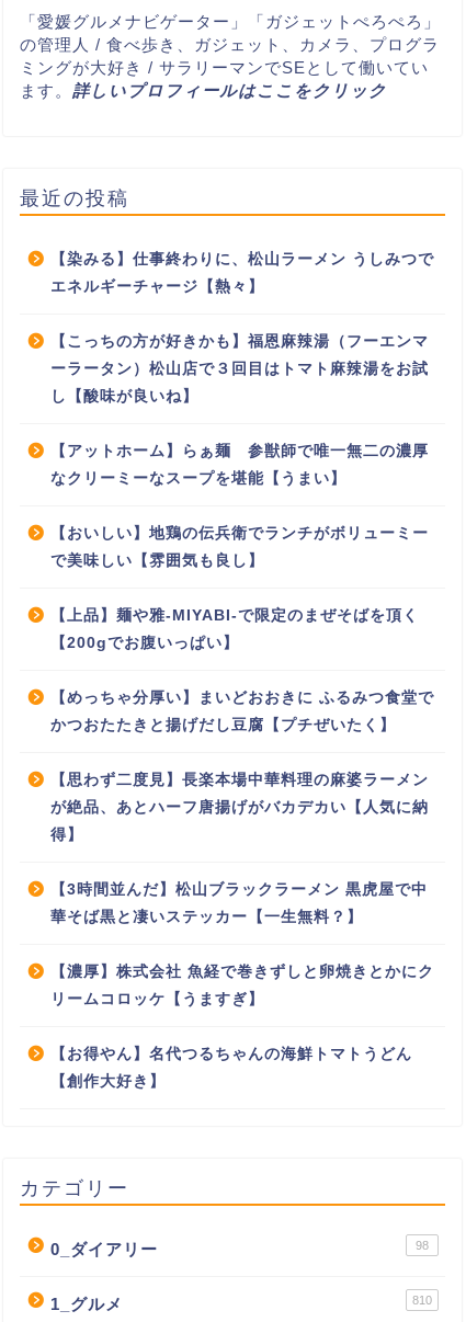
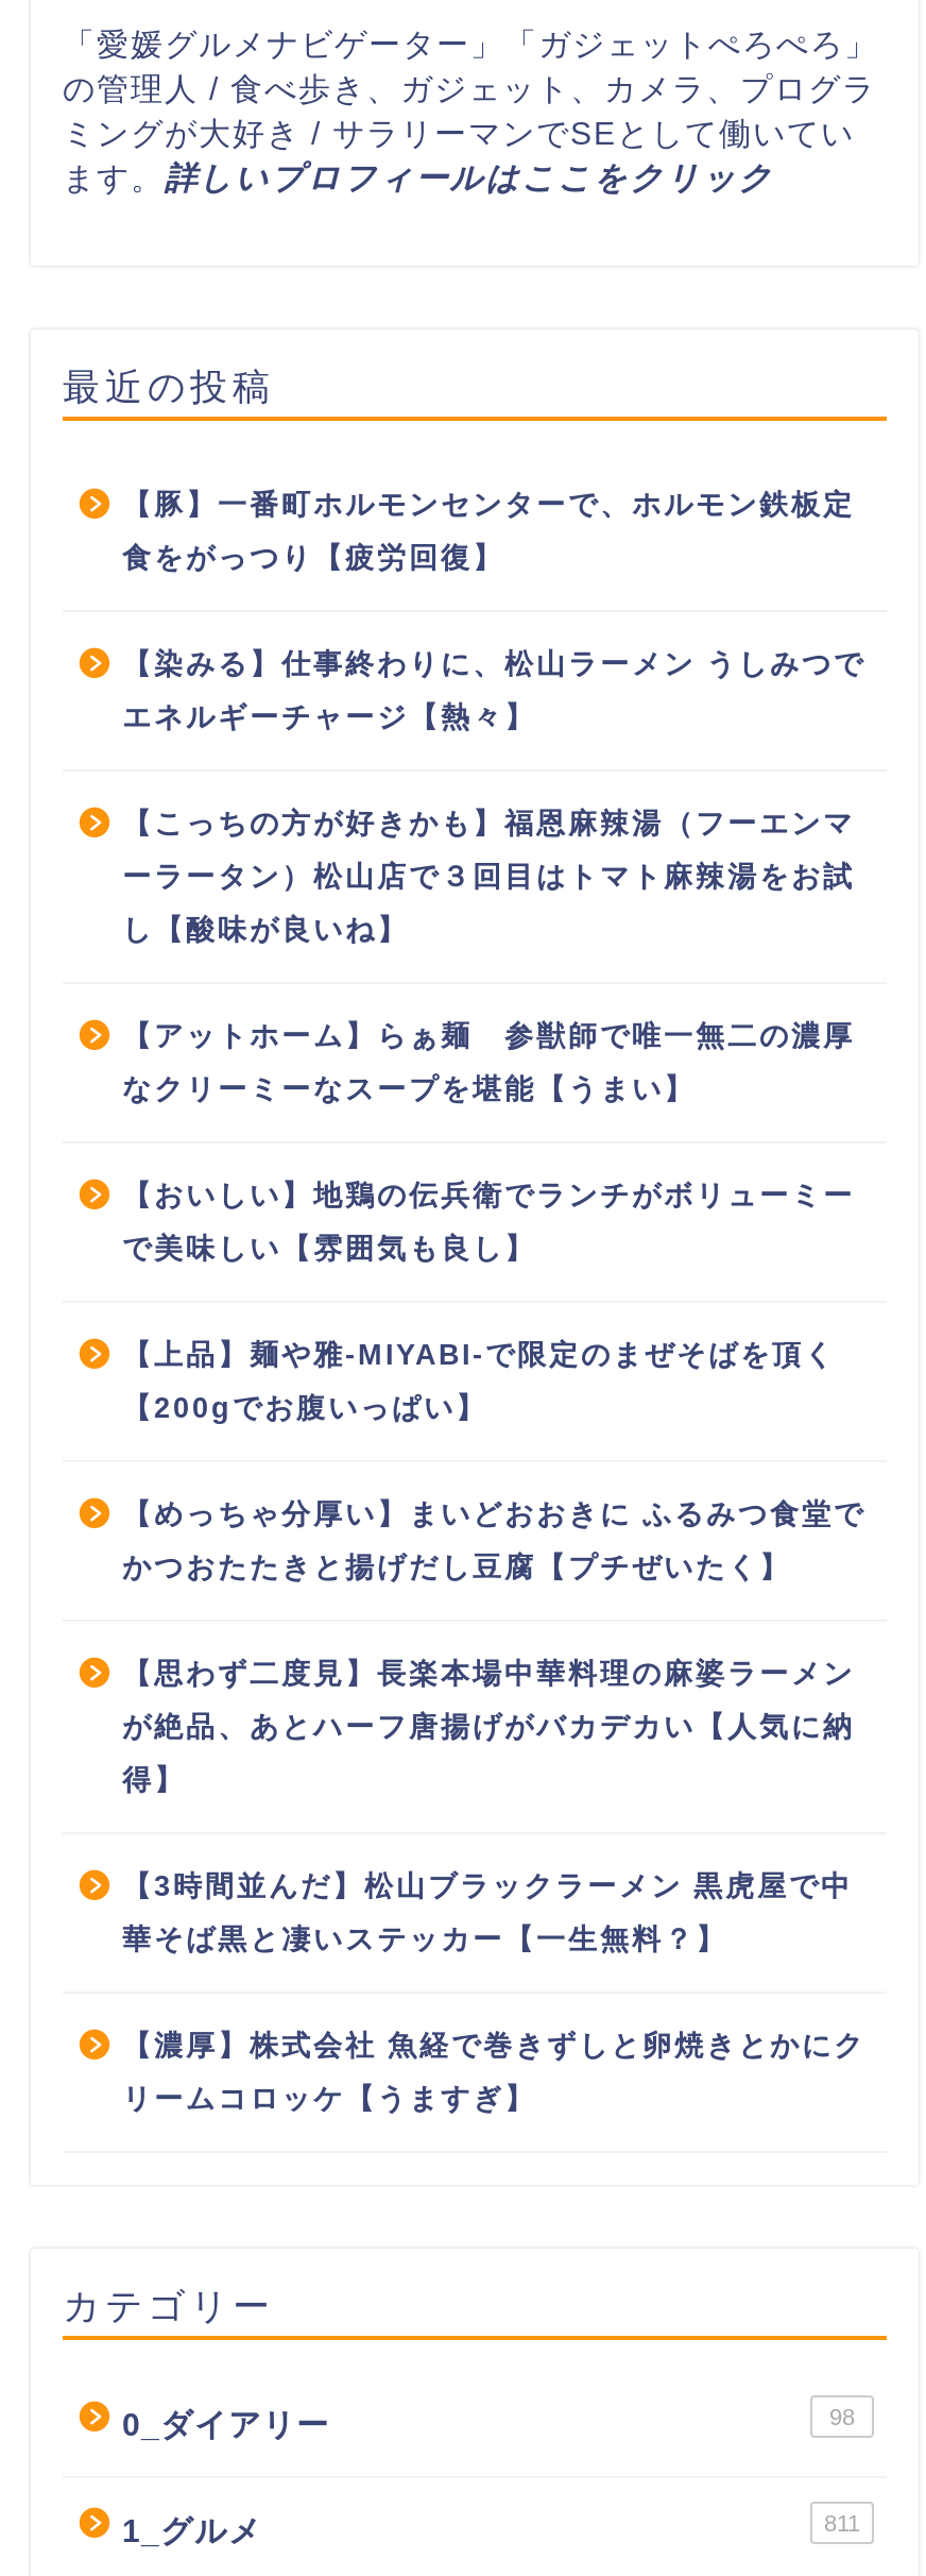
none -> [122,488,855,573] 【豚】一番町ホルモンセンターで、ホルモン鉄板定 | 食をがっつり【疲労回復】
moved [50,251,434,1007] -> [122,648,865,2114]: 【染みる】仕事終わりに、松山ラーメン うしみつで | エネルギーチャージ【熱々】 | 【こっちの方が好きかも】福恩麻辣湯（フーエンマ | ... | 【濃厚】株式会社 魚経で巻きずしと卵焼きとかにク | リームコロッケ【うますぎ】
[50,1046,412,1089] 【お得やん】名代つるちゃんの海鮮トマトうどん | 【創作大好き】 -> none
[412,1293,432,1306] 810 -> [824,2510,860,2535] 811

